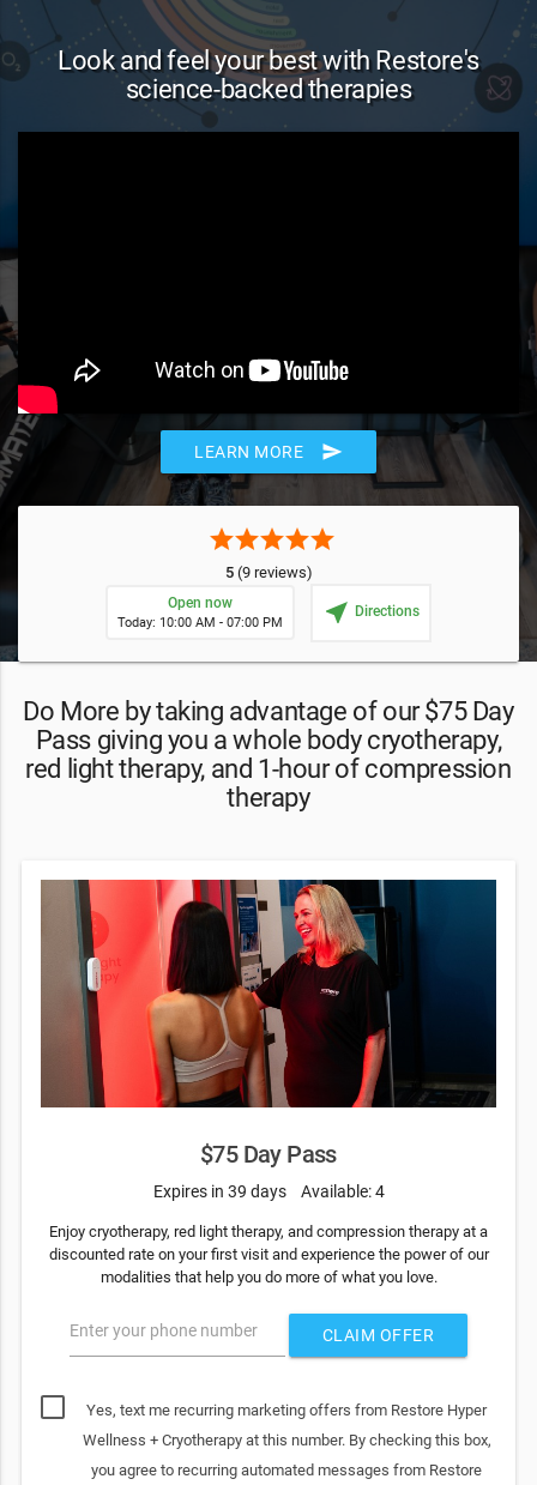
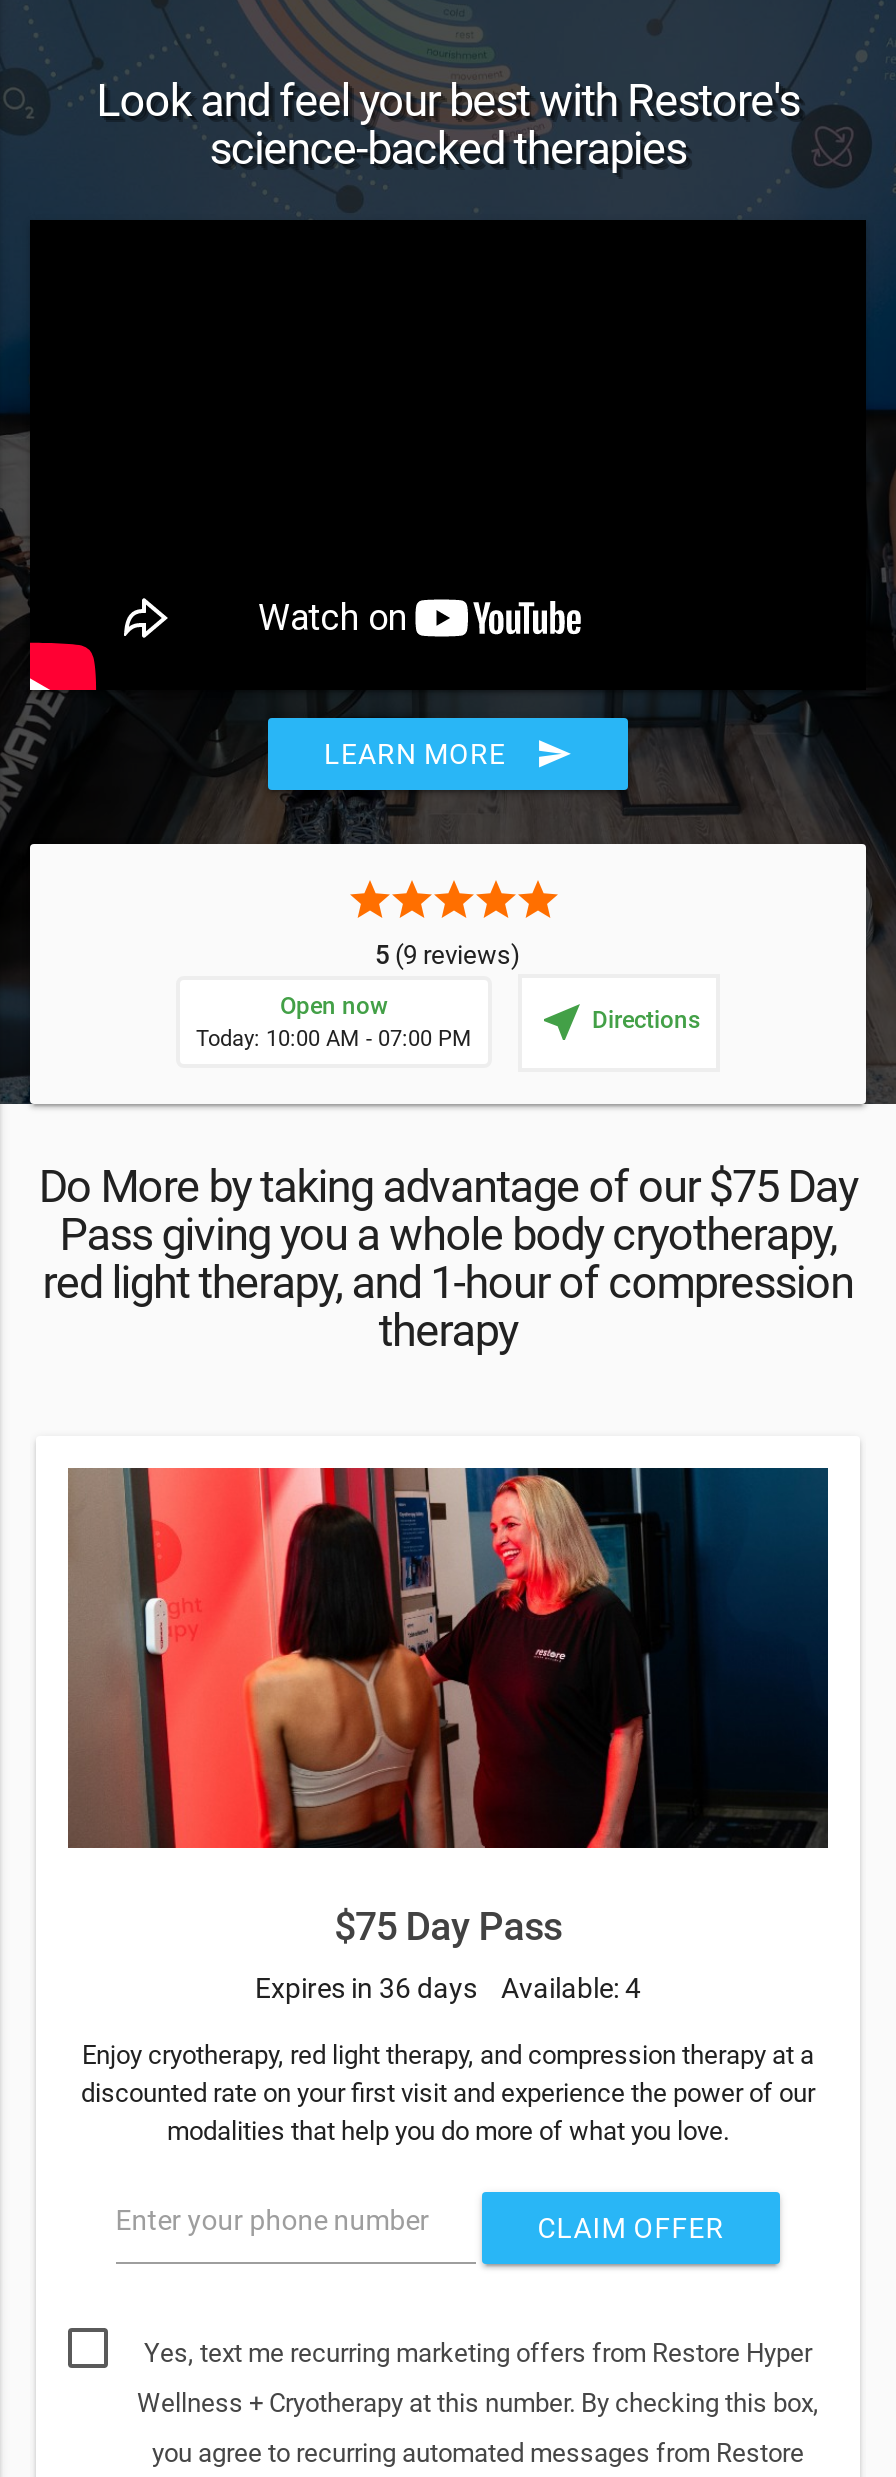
[153,1182,286,1201] Expires in 39 days -> [255,1972,477,2004] Expires in 36 days

